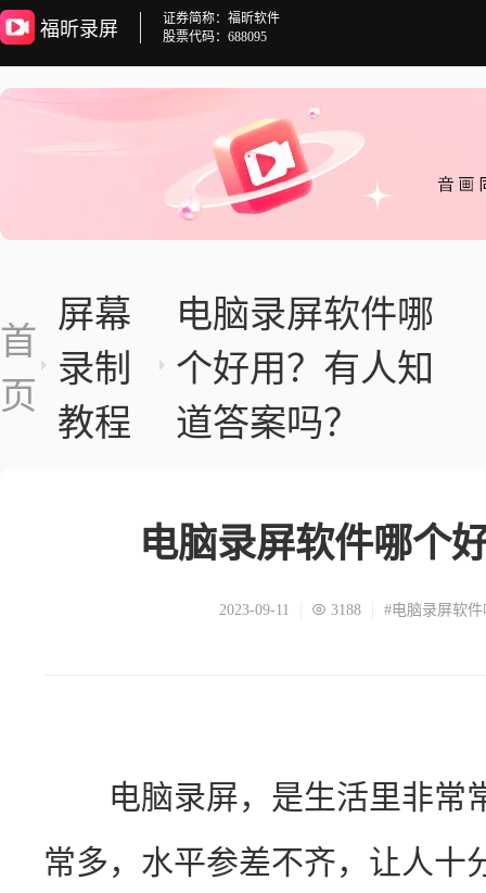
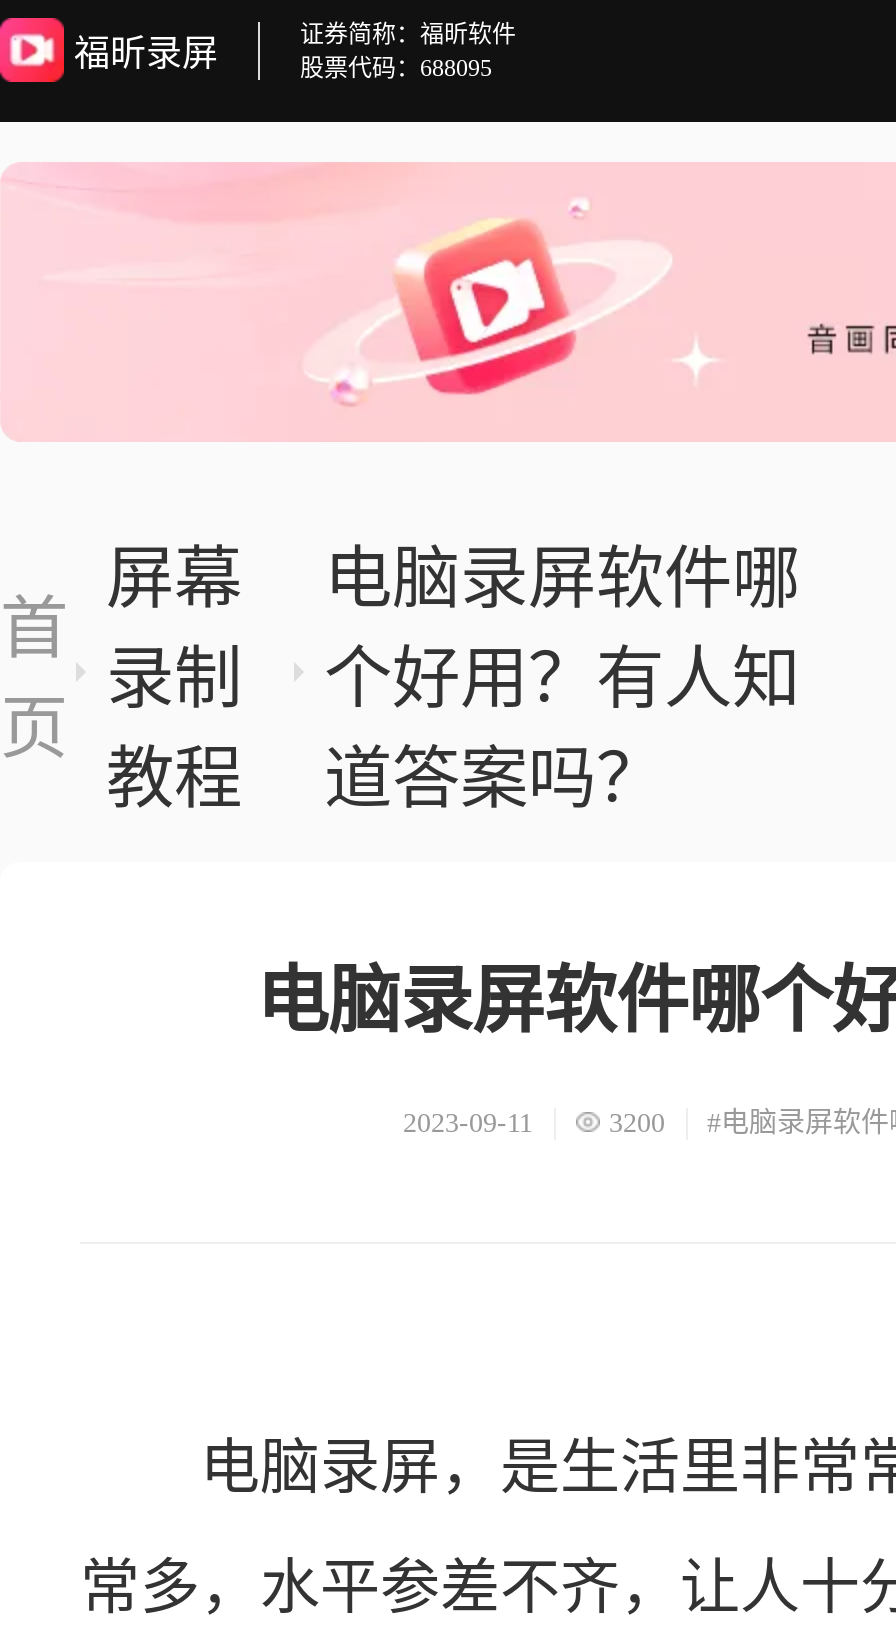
[330,602,361,618] 3188 -> [609,1108,665,1138] 3200

